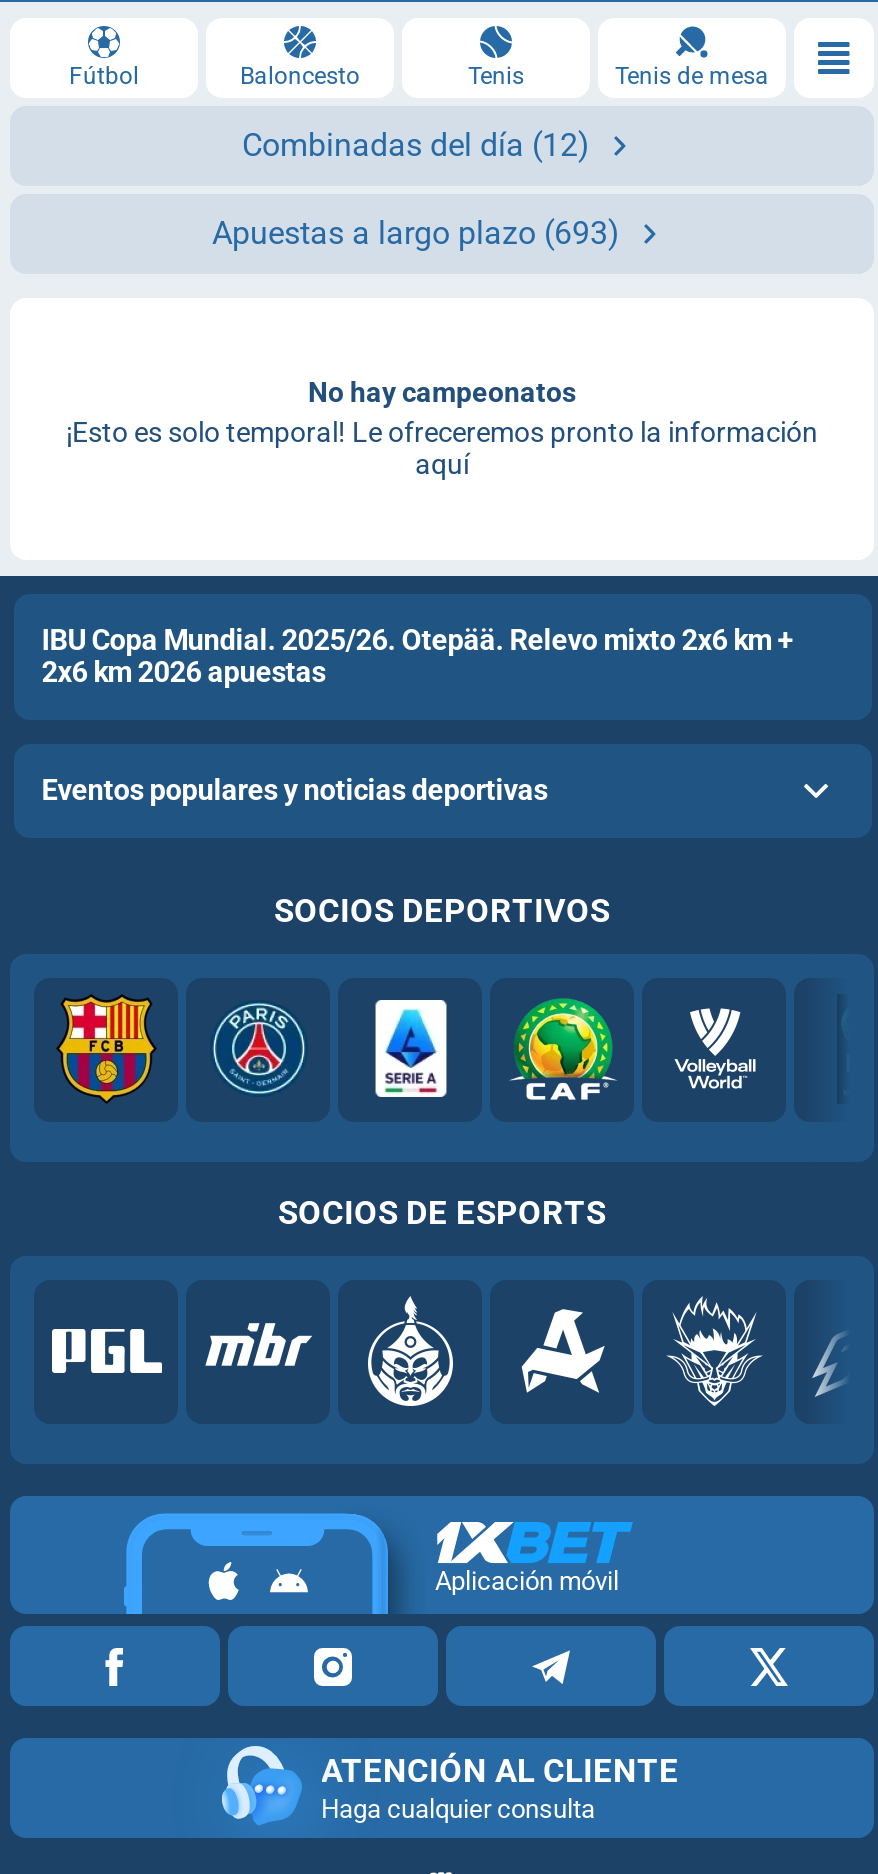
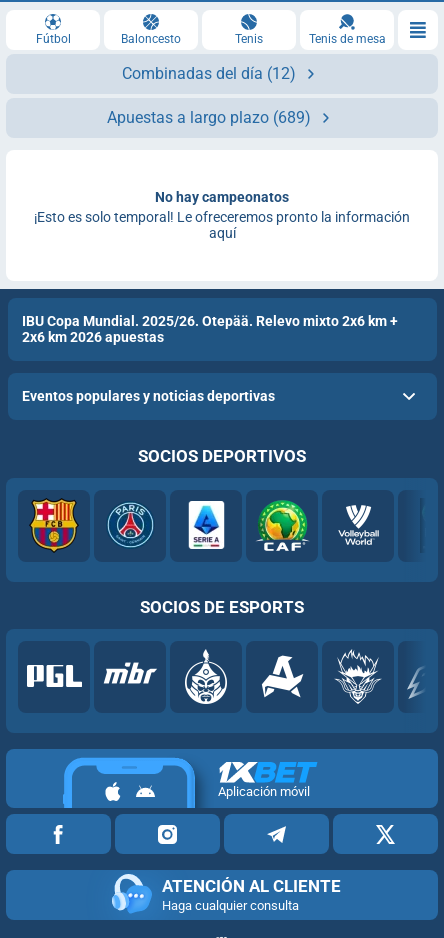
[212,214,620,252] Apuestas a largo plazo (693) -> [107,108,311,127] Apuestas a largo plazo (689)

